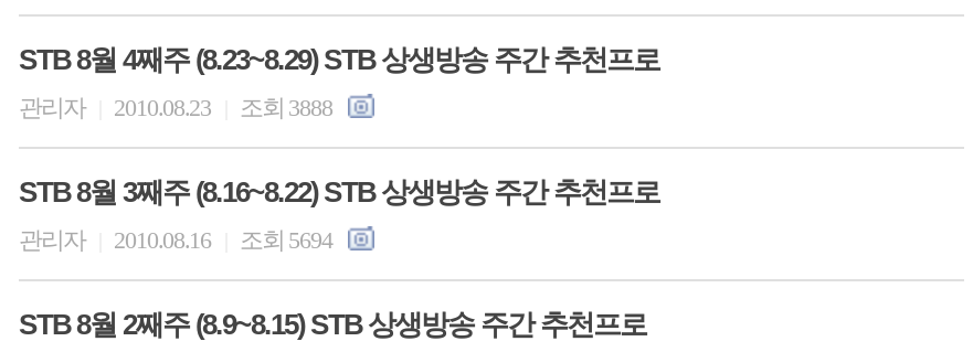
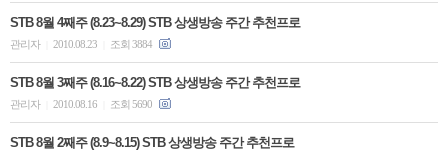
[19,94,337,120] 관리자 2010.08.23 조회 3888 -> [10,38,154,50] 관리자 2010.08.23 조회 3884
[19,226,337,253] 관리자 2010.08.16 조회 5694 -> [10,98,154,110] 관리자 2010.08.16 조회 5690

